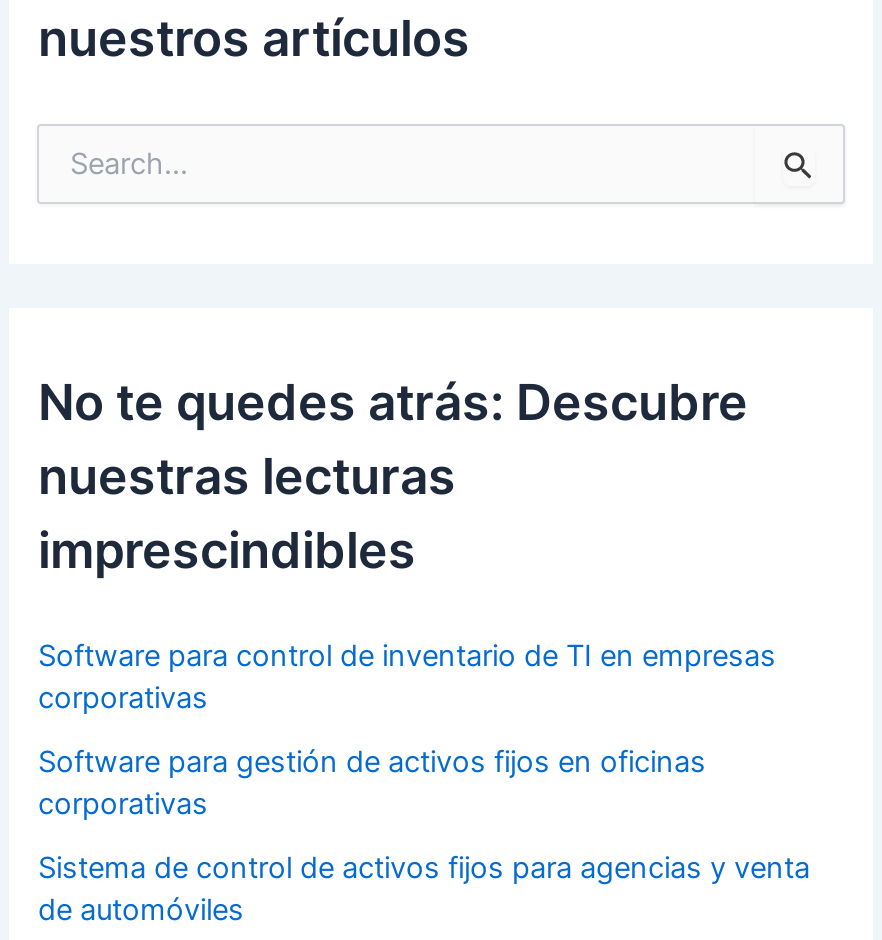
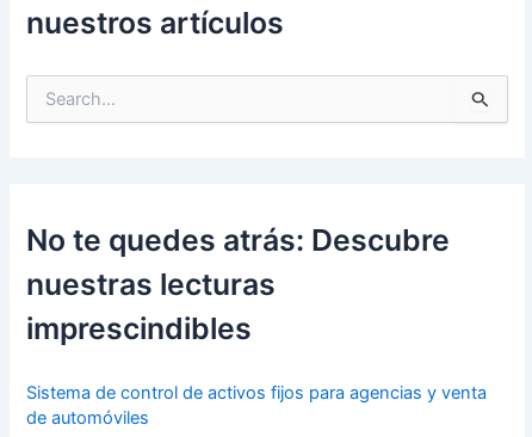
[38,639,776,823] Software para control de inventario de TI en empresas | corporativas | Software para gestión de activos fijos en oficinas | corporativas -> none

